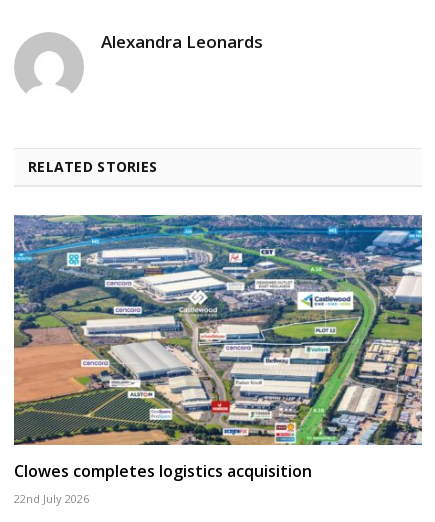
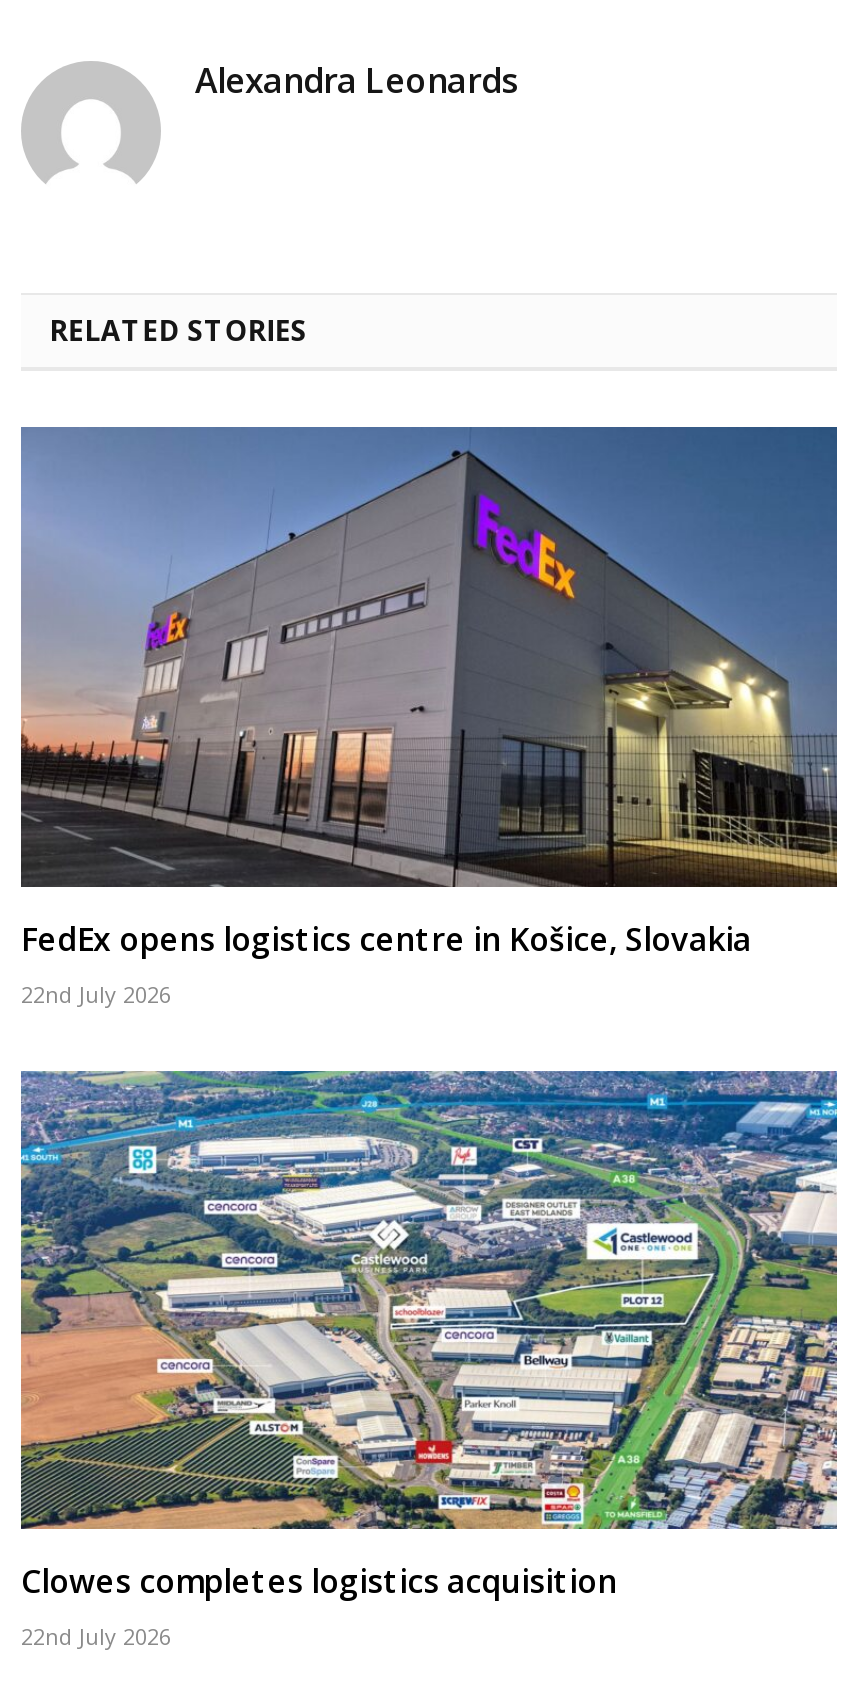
none -> [19,427,839,1009] [image] | FedEx opens logistics centre in Košice, Slovakia | 22nd July 2026

